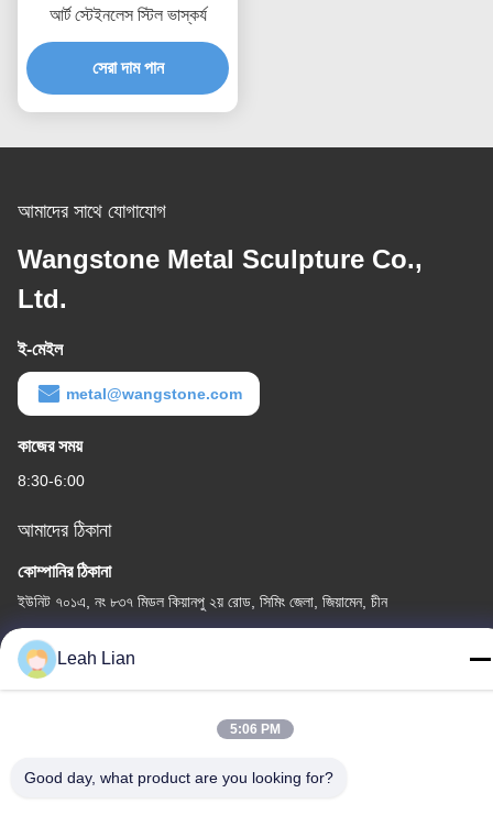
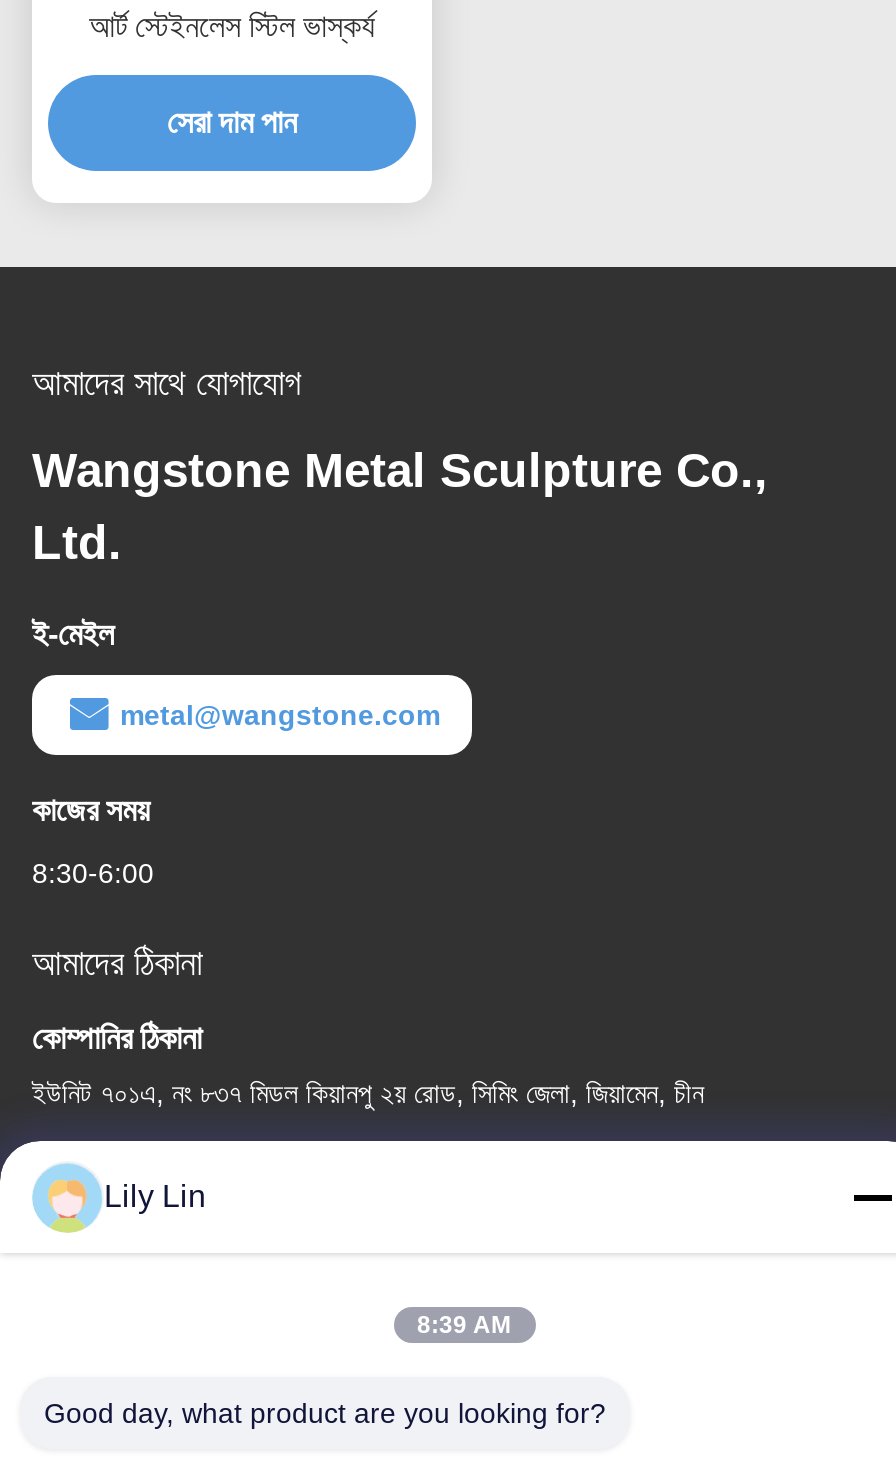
[57,649,135,668] Leah Lian -> [104,1179,206,1213] Lily Lin
[230,722,281,737] 5:06 PM -> [417,1311,511,1339] 8:39 AM

